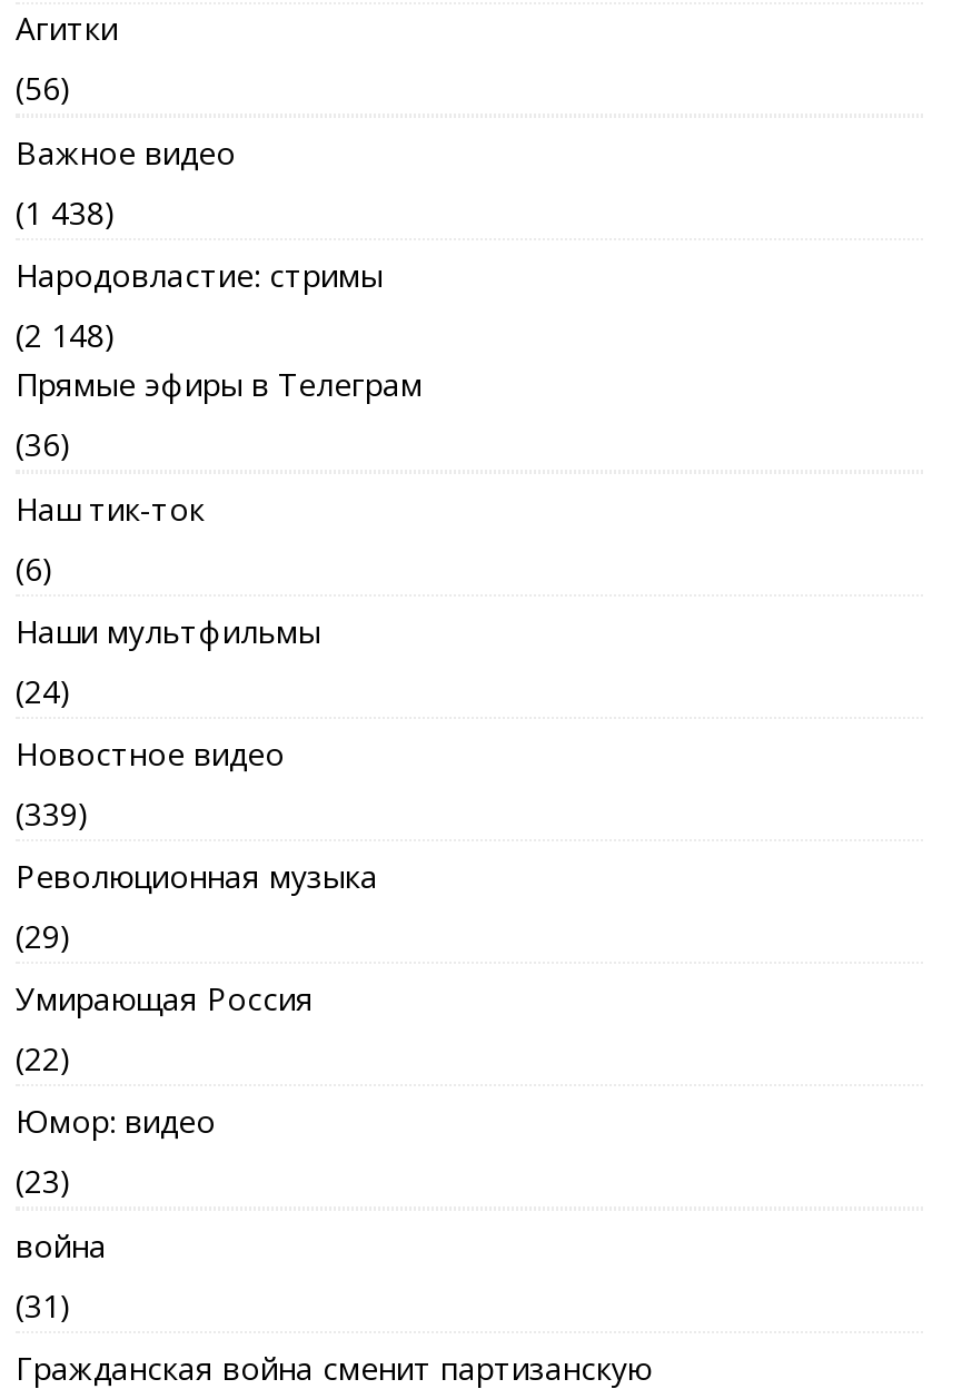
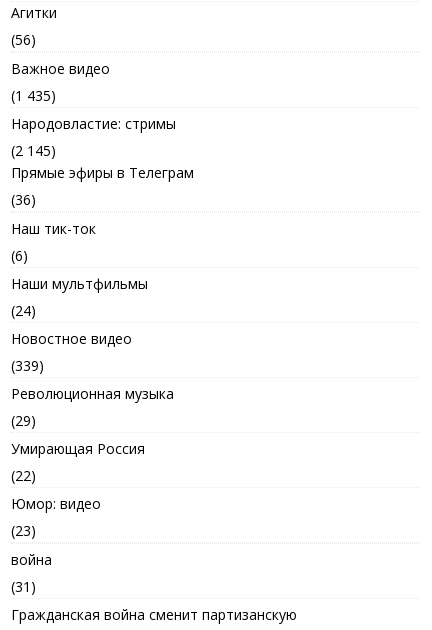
[16,191,116,233] (1 438) -> [11,86,56,105] (1 435)
[16,313,116,355] (2 148) -> [11,141,56,160] (2 145)

